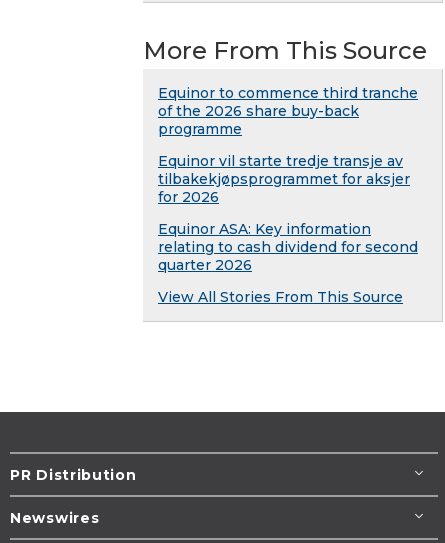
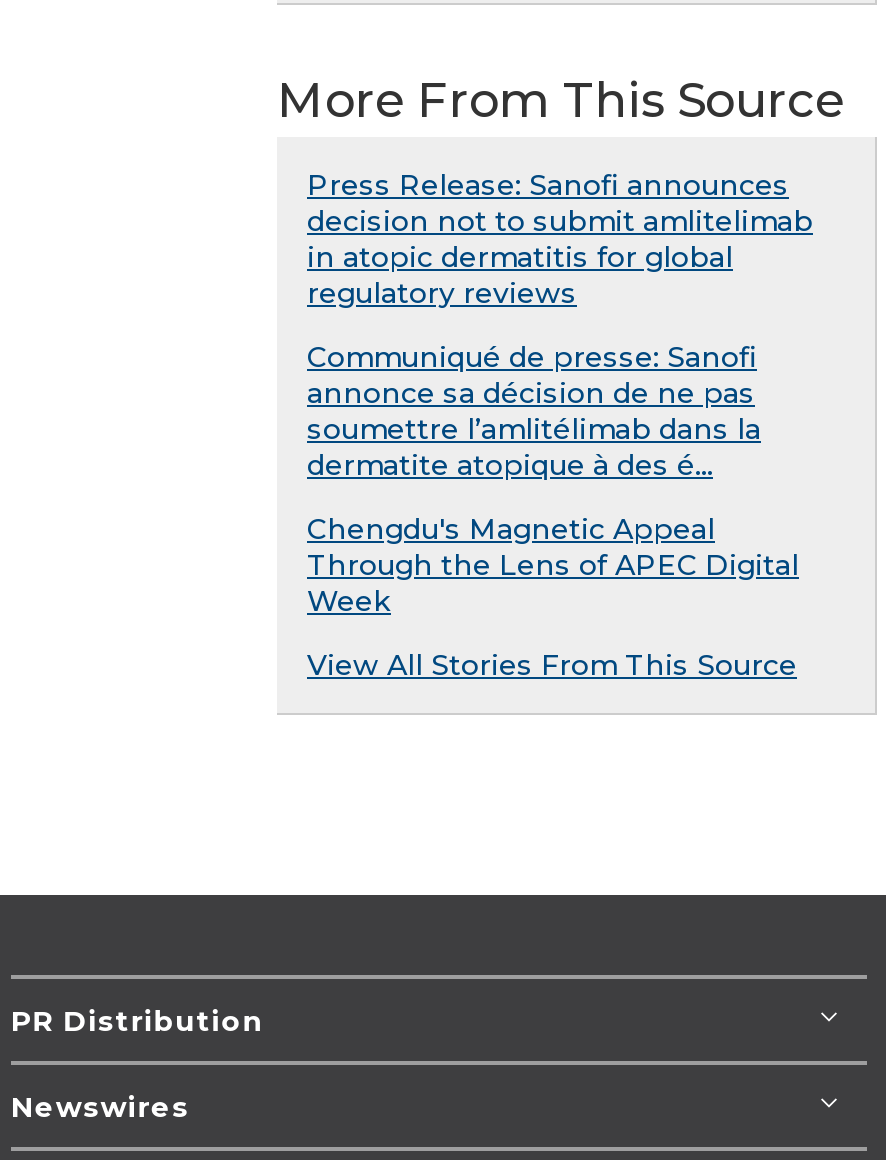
[158,84,418,138] Equinor to commence third tranche | of the 2026 share buy-back | programme -> [307,167,813,311] Press Release: Sanofi announces | decision not to submit amlitelimab | in atopic dermatitis for global | regulatory reviews
[158,152,410,206] Equinor vil starte tredje transje av | tilbakekjøpsprogrammet for aksjer | for 2026 -> [307,339,761,483] Communiqué de presse: Sanofi | annonce sa décision de ne pas | soumettre l’amlitélimab dans la | dermatite atopique à des é...
[158,220,418,274] Equinor ASA: Key information | relating to cash dividend for second | quarter 2026 -> [307,511,799,619] Chengdu's Magnetic Appeal | Through the Lens of APEC Digital | Week

